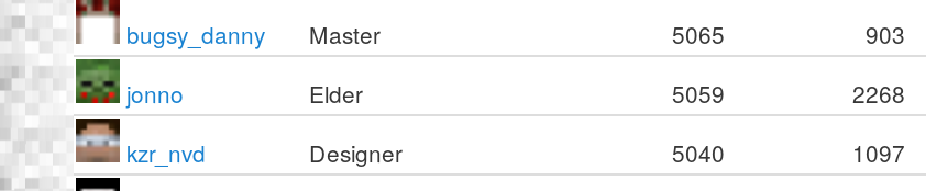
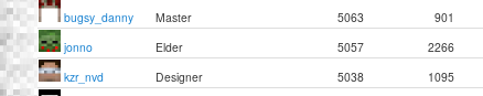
[672,18,725,51] 5065 -> [337,9,364,26] 5063
[866,18,905,51] 903 -> [434,9,454,26] 901
[672,77,725,110] 5059 -> [337,39,364,56] 5057
[852,77,905,110] 2268 -> [428,39,454,56] 2266
[672,137,725,170] 5040 -> [337,69,364,85] 5038
[852,137,905,170] 1097 -> [428,69,454,85] 1095

